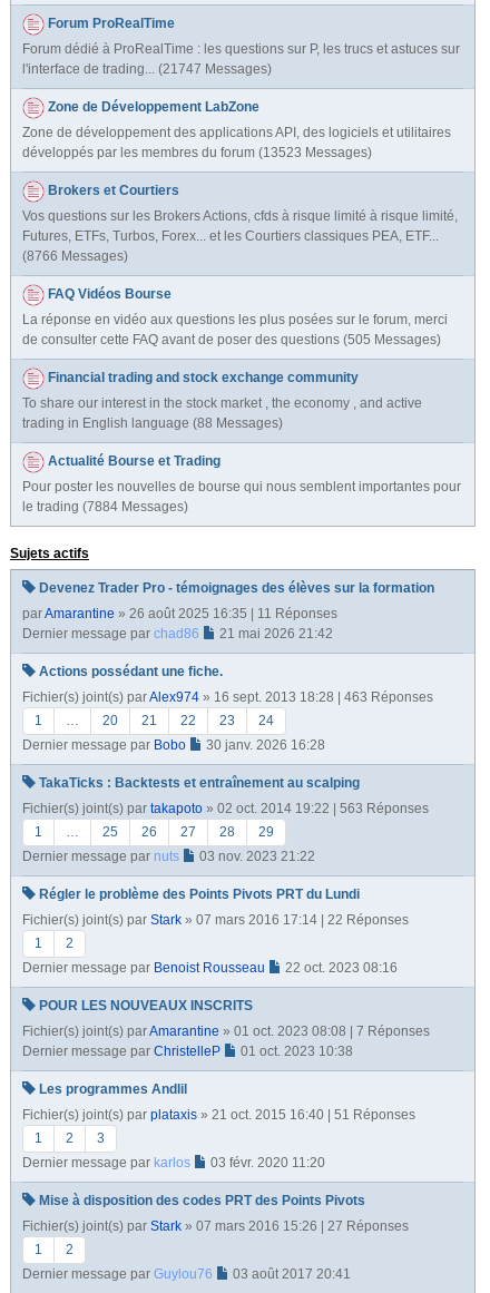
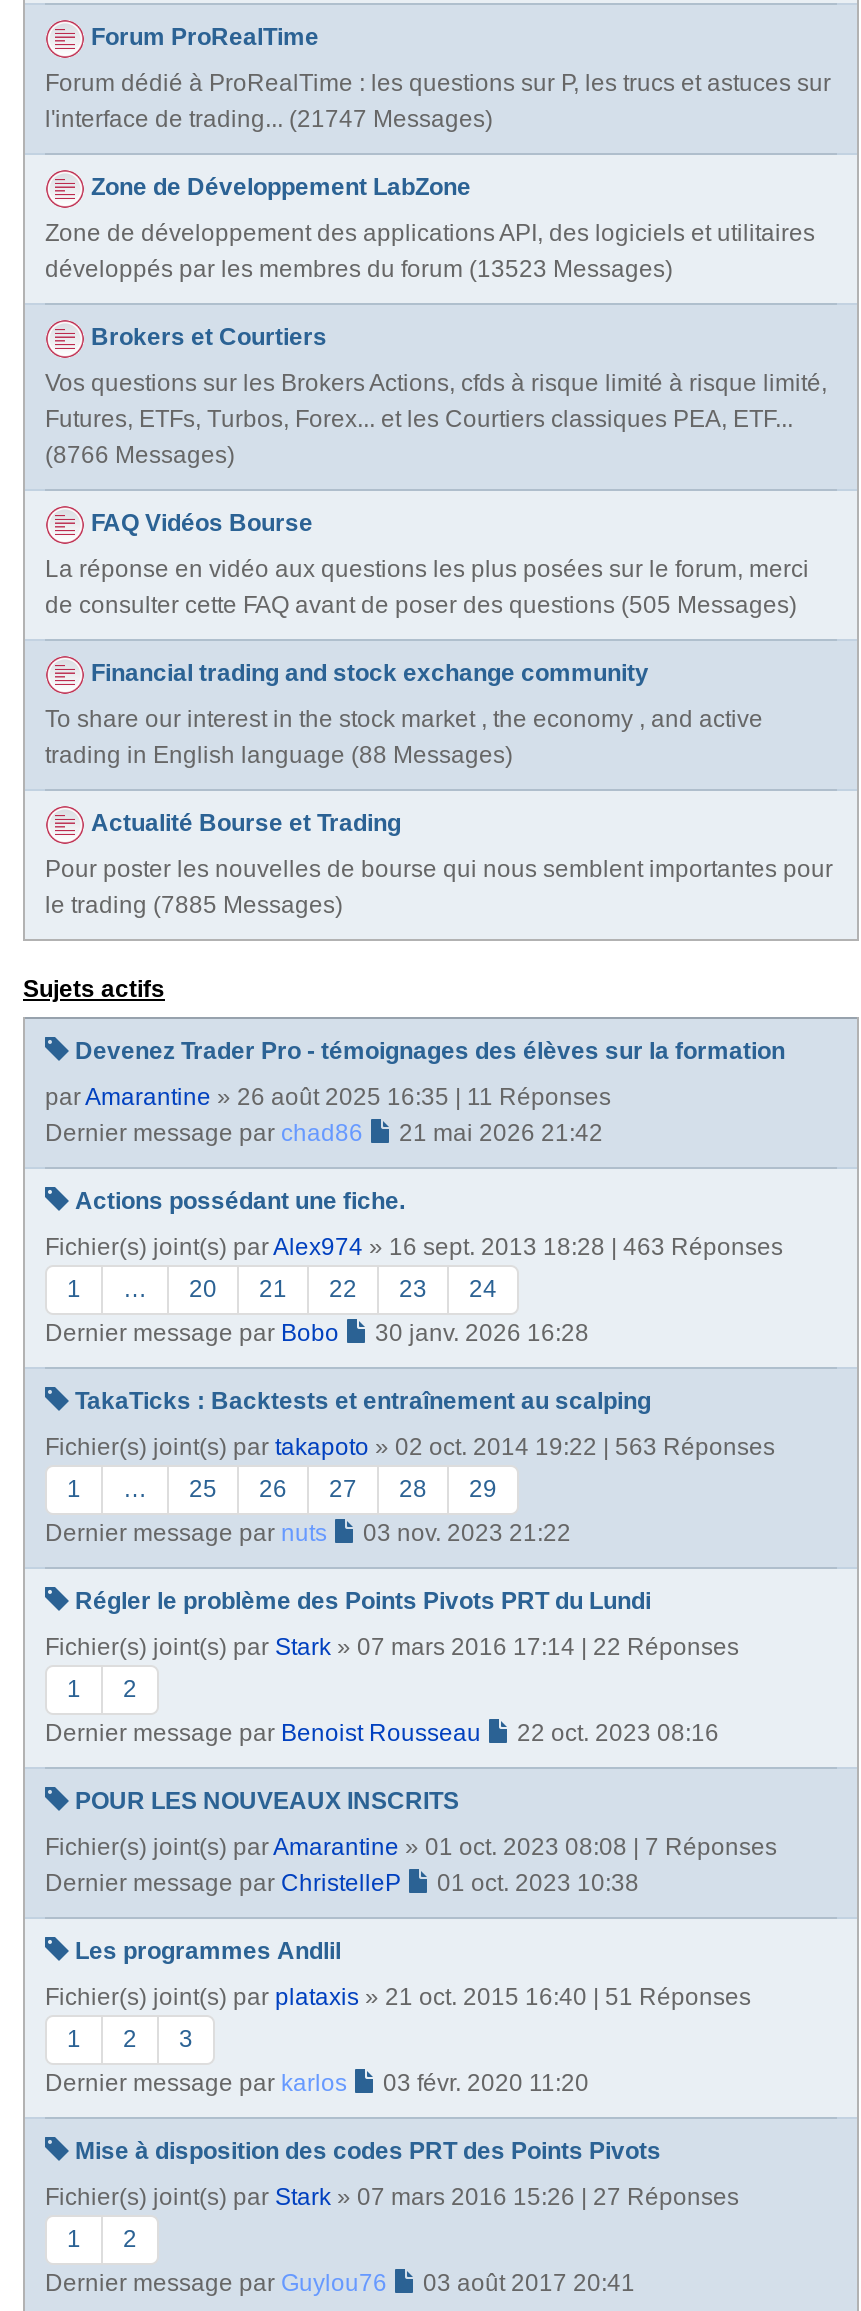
[22,499,188,515] le trading (7884 Messages) -> [45,891,343,919] le trading (7885 Messages)

